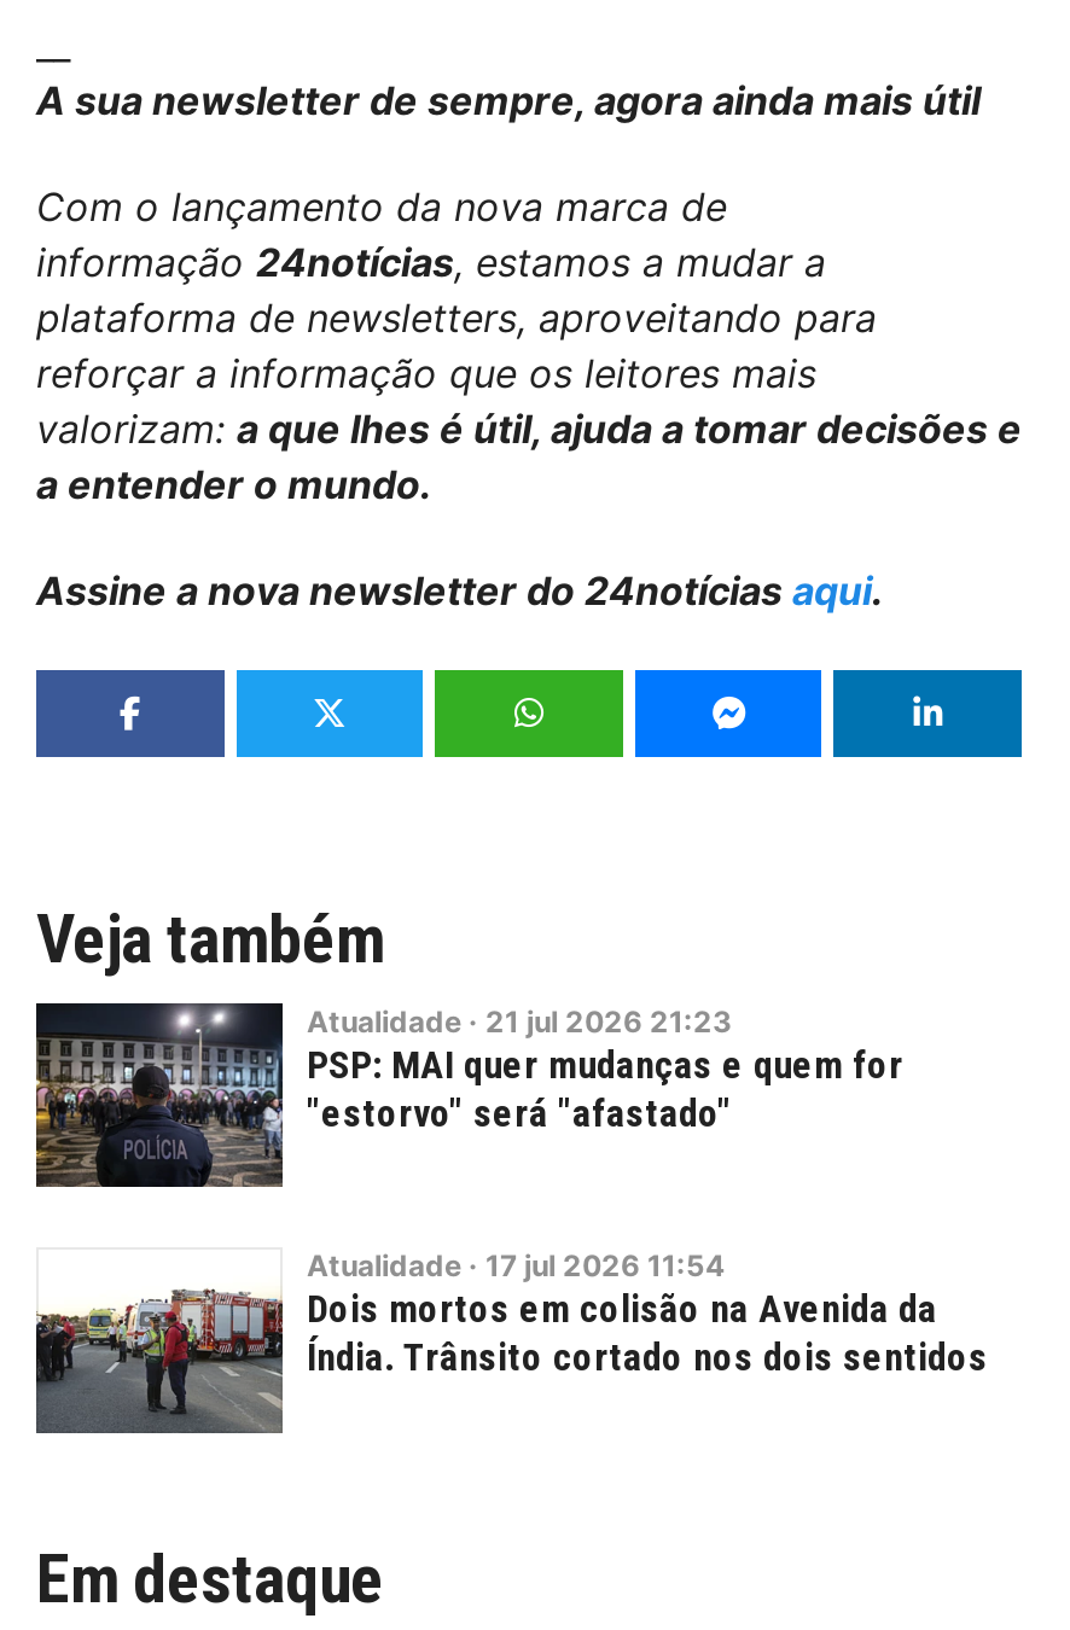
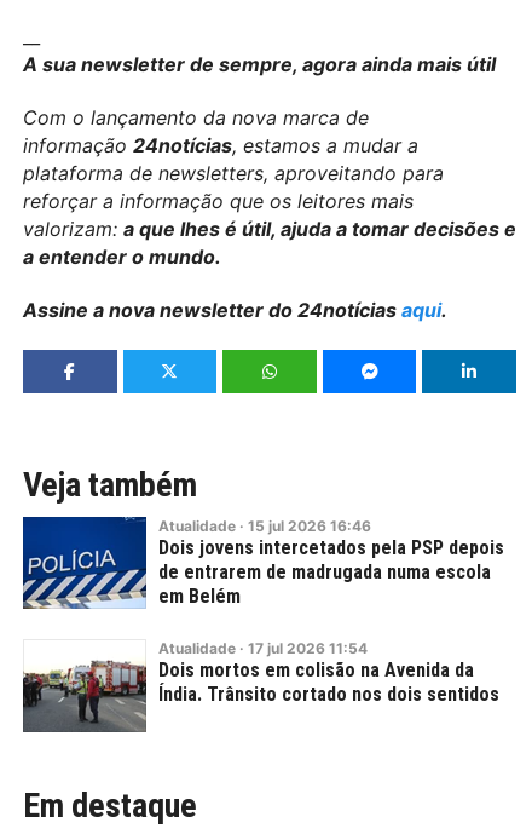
[34,1001,903,1189] [image] | Atualidade · 21 jul 2026 21:23 | PSP: MAI quer mudanças e quem for | "estorvo" será "afastado" -> [22,516,504,610] [image] | Atualidade · 15 jul 2026 16:46 | Dois jovens intercetados pela PSP depois | de entrarem de madrugada numa escola | em Belém

